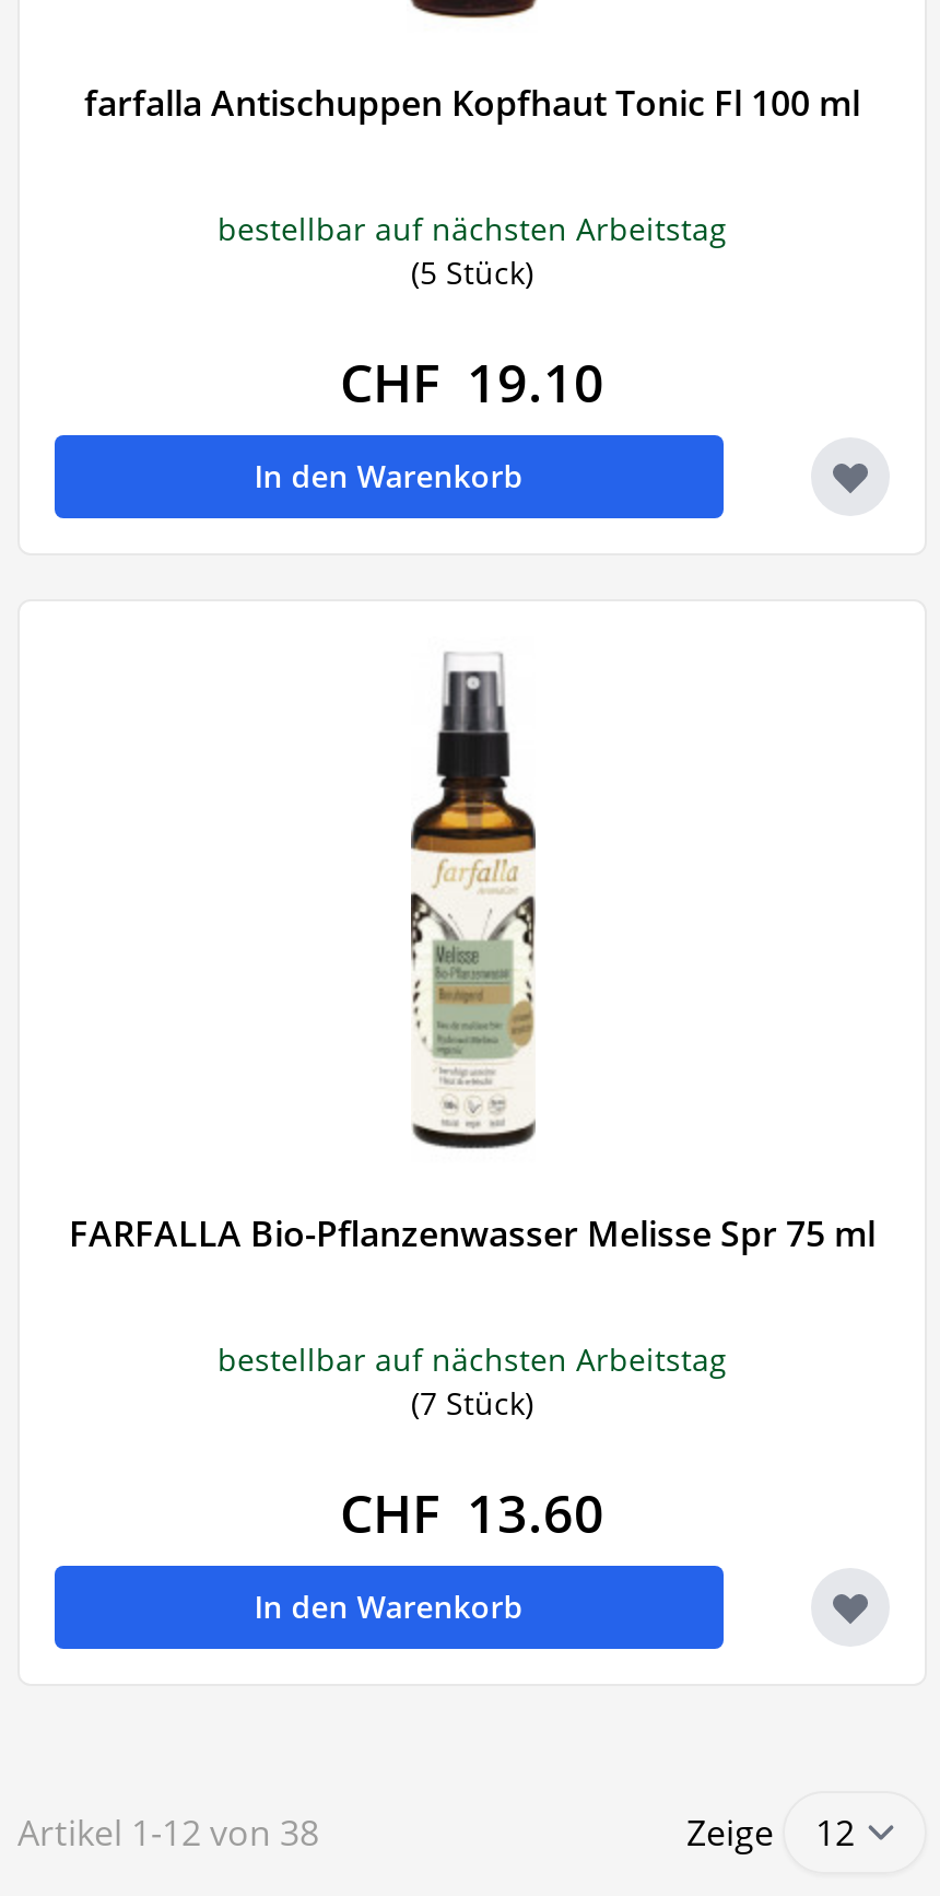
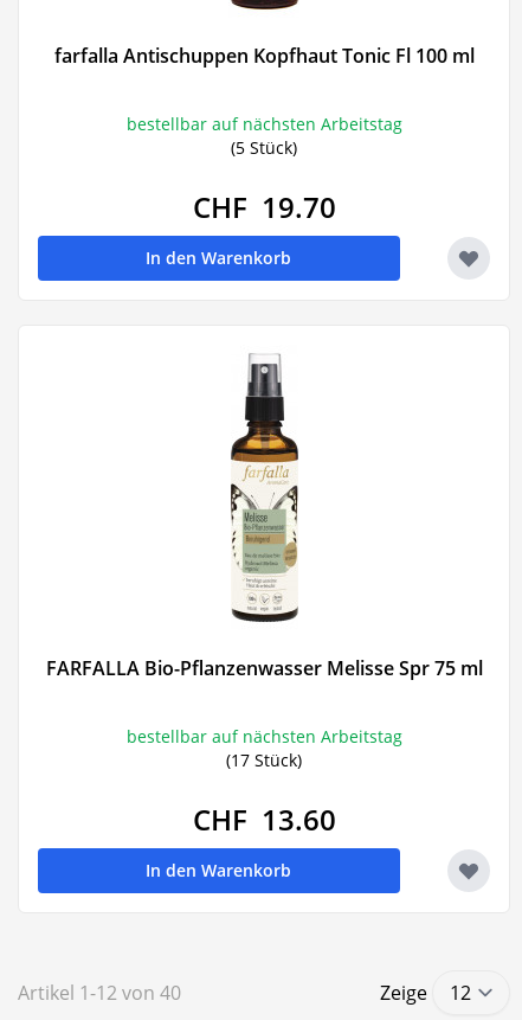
[340,346,604,418] CHF 19.10 -> [192,187,336,226] CHF 19.70
[411,1382,533,1424] (7 Stück) -> [226,749,302,771] (17 Stück)
[17,1809,319,1857] Artikel 1 - 12 von 38 -> [18,980,181,1006] Artikel 1 - 12 von 40

